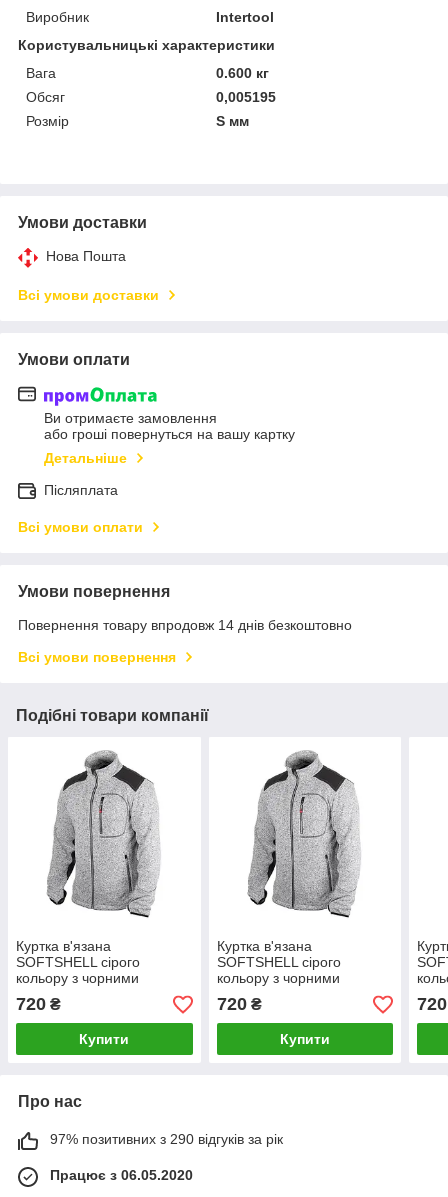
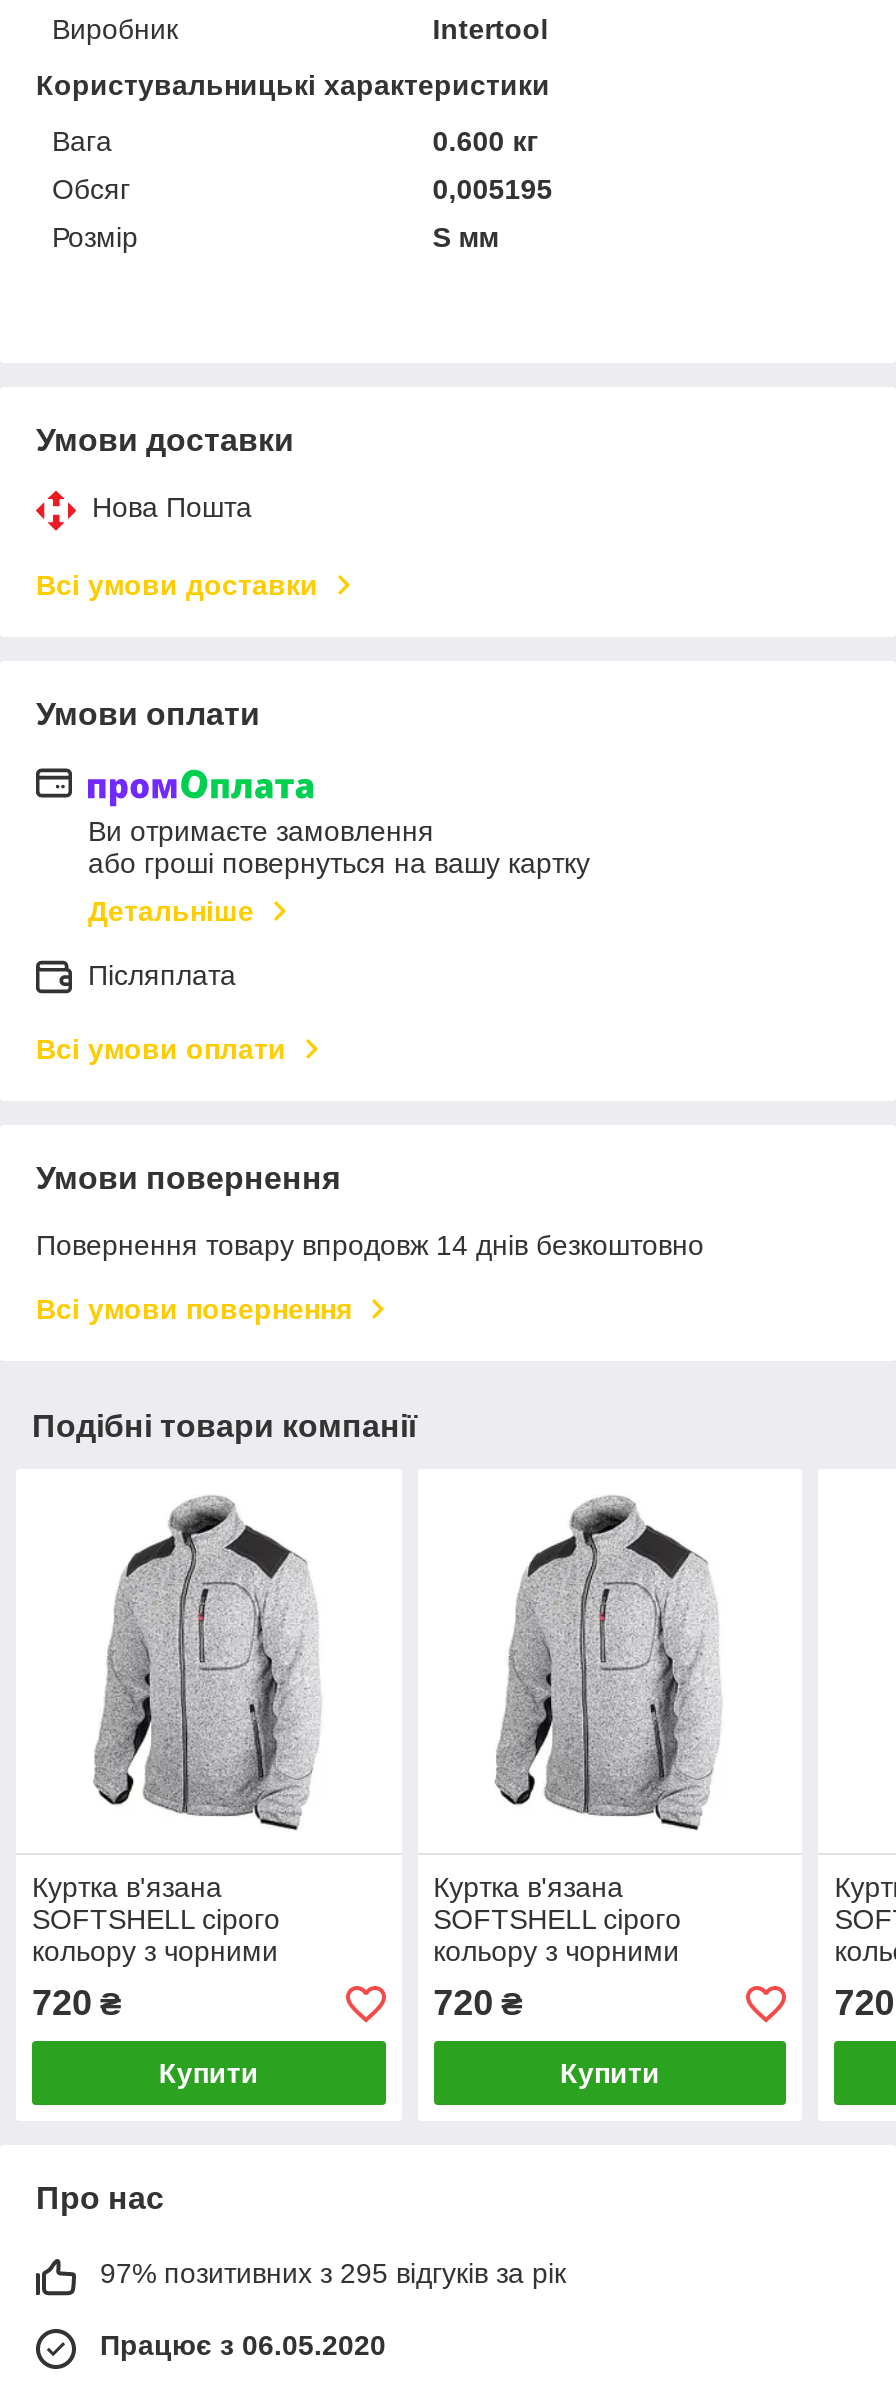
[50,1131,283,1147] 97% позитивних з 290 відгуків за рік -> [100,2258,566,2290] 97% позитивних з 295 відгуків за рік

